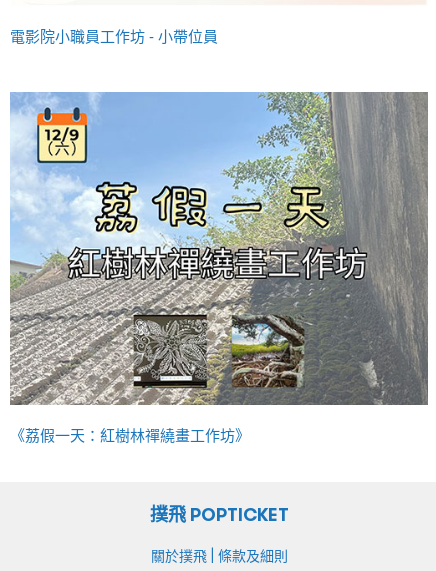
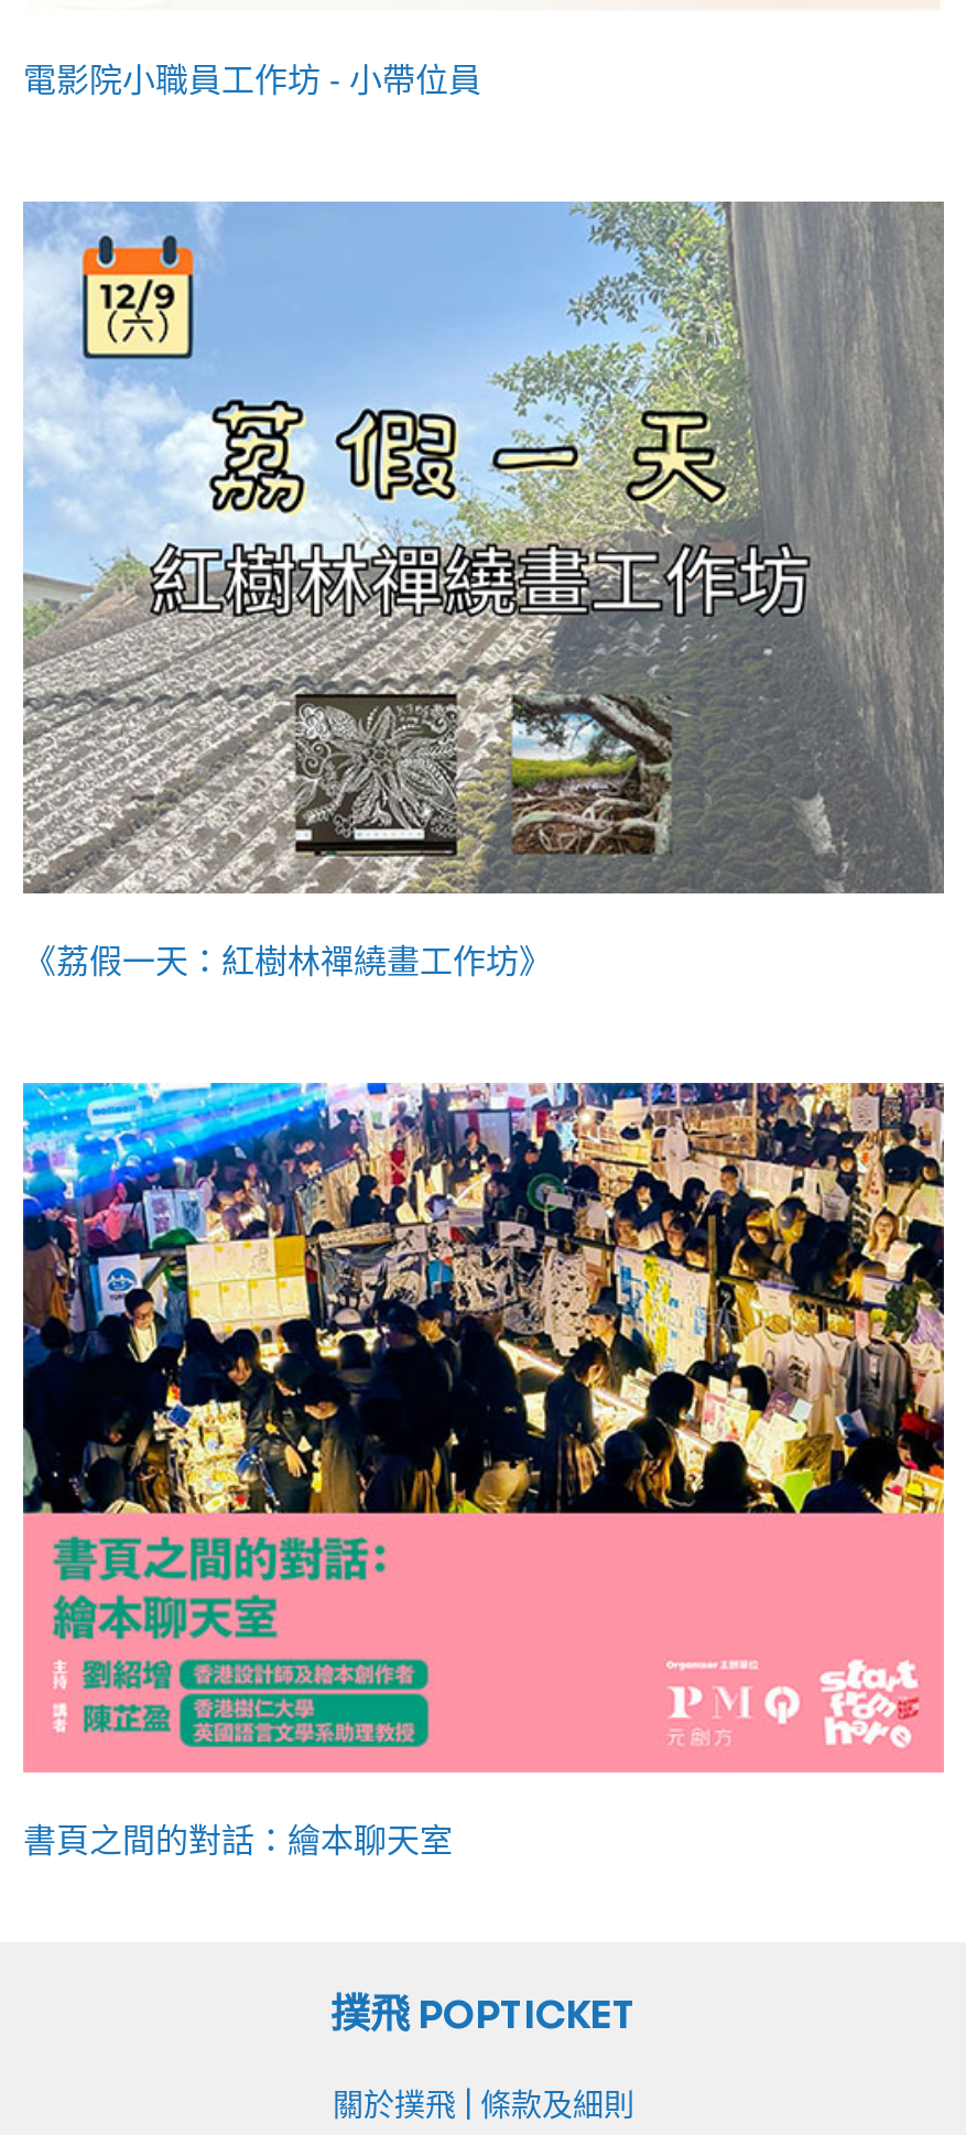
none -> [21,1080,946,1859] [image] | 書頁之間的對話：繪本聊天室

